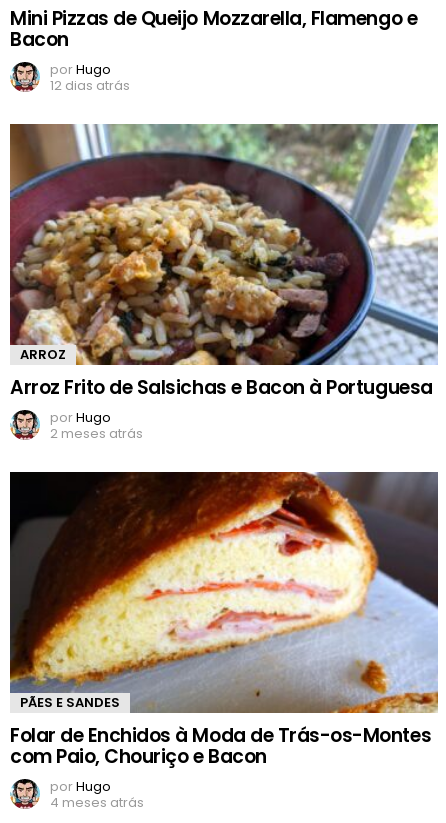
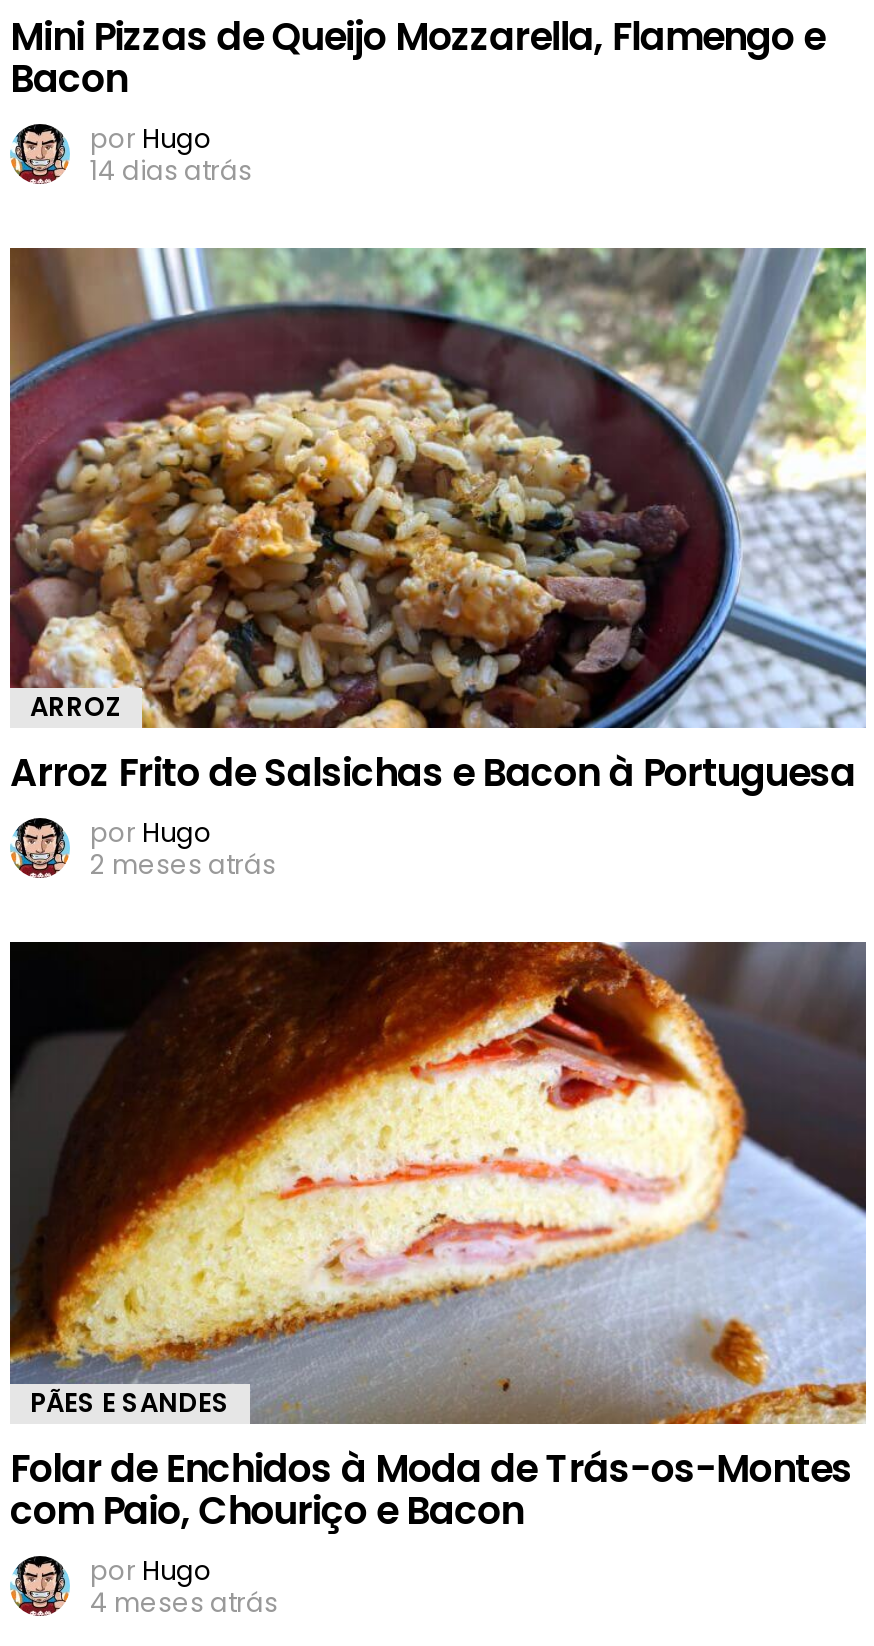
[50,76,130,95] 12 dias atrás -> [90,151,252,189] 14 dias atrás

